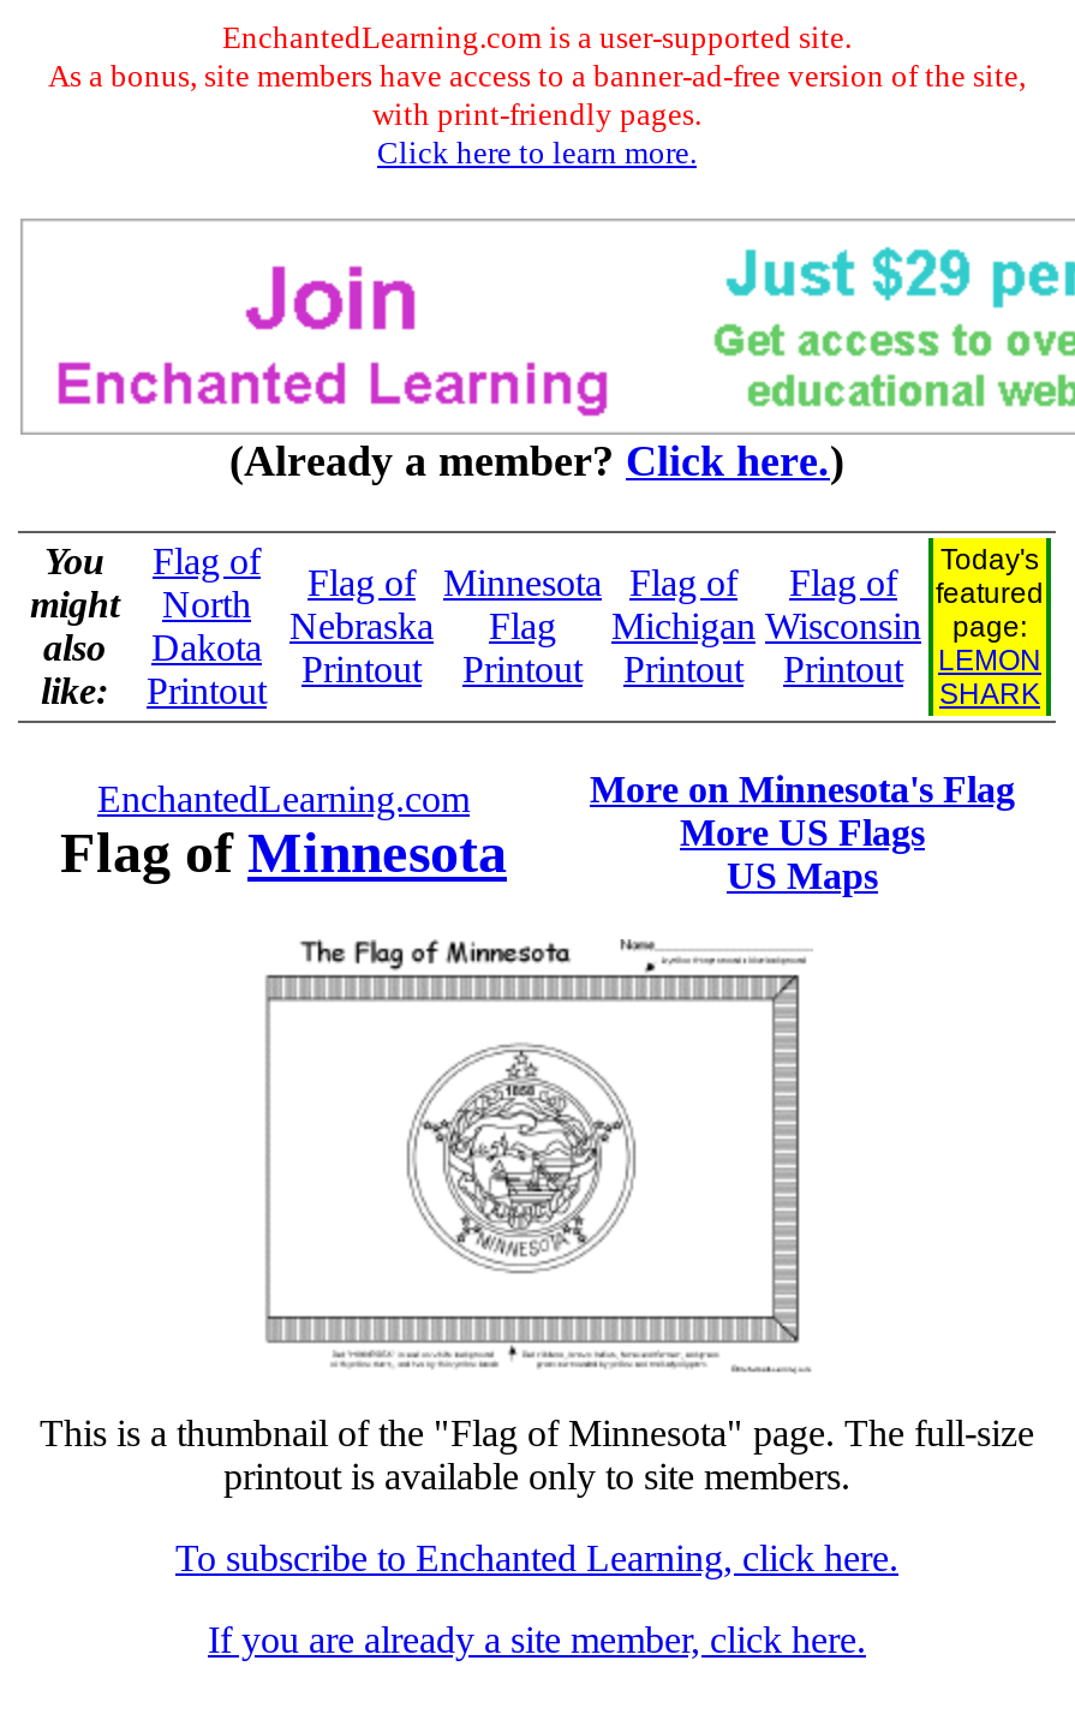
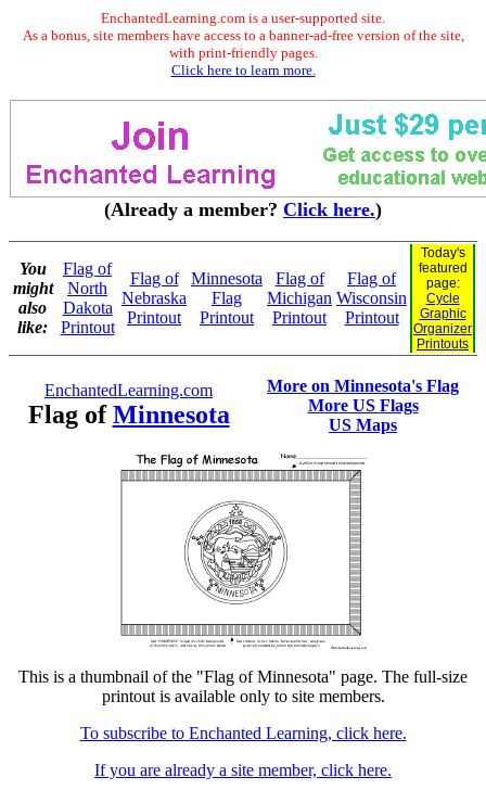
[938,644,1041,711] LEMON | SHARK -> [413,291,472,352] Cycle | Graphic | Organizer | Printouts

